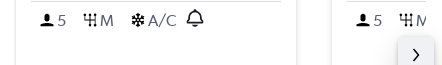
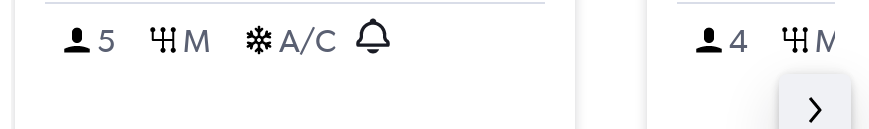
[373,10,430,29] 5 M -> [729,21,843,59] 4 M

